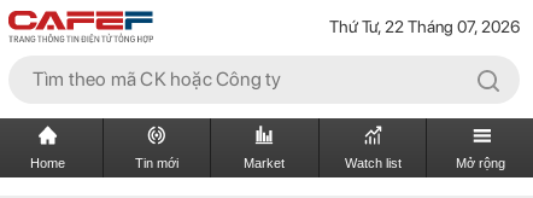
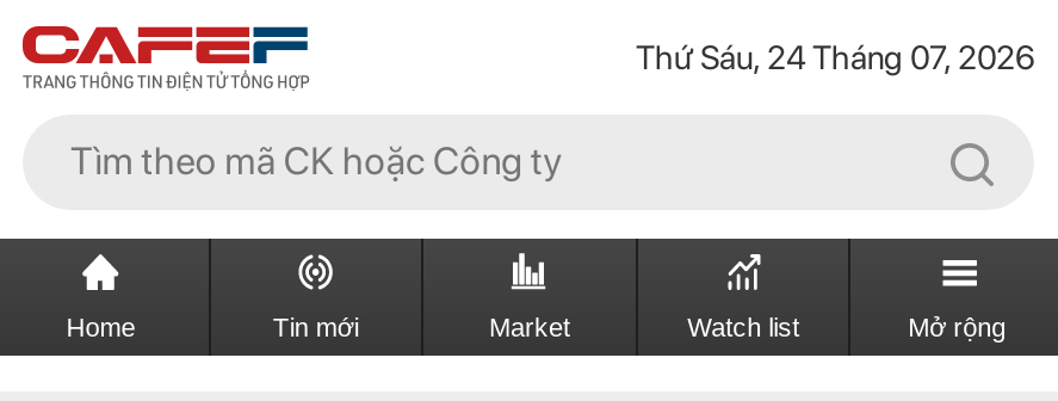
[329,17,520,36] Thứ Tư, 22 Tháng 07, 2026 -> [636,38,1034,76] Thứ Sáu, 24 Tháng 07, 2026

